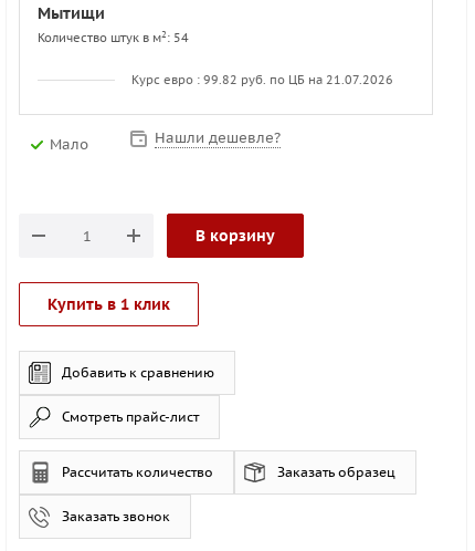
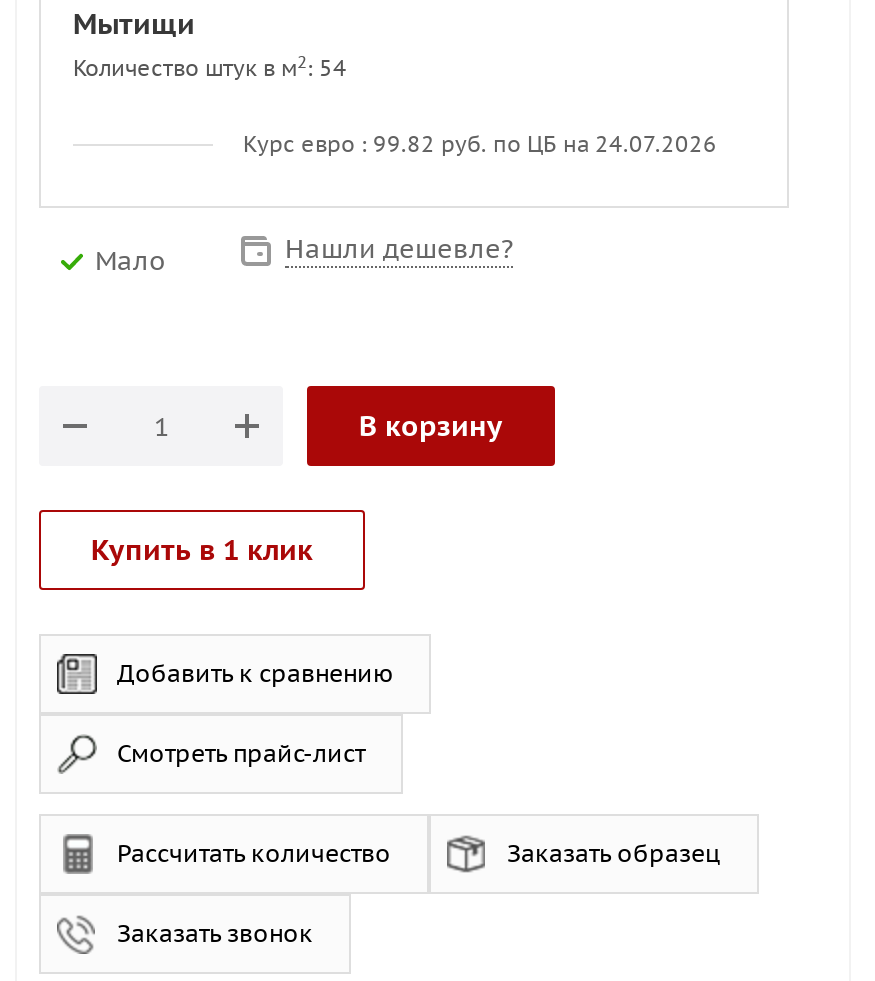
[131,72,393,87] Курс евро : 99.82 руб. по ЦБ на 21.07.2026 -> [243,130,717,158] Курс евро : 99.82 руб. по ЦБ на 24.07.2026

